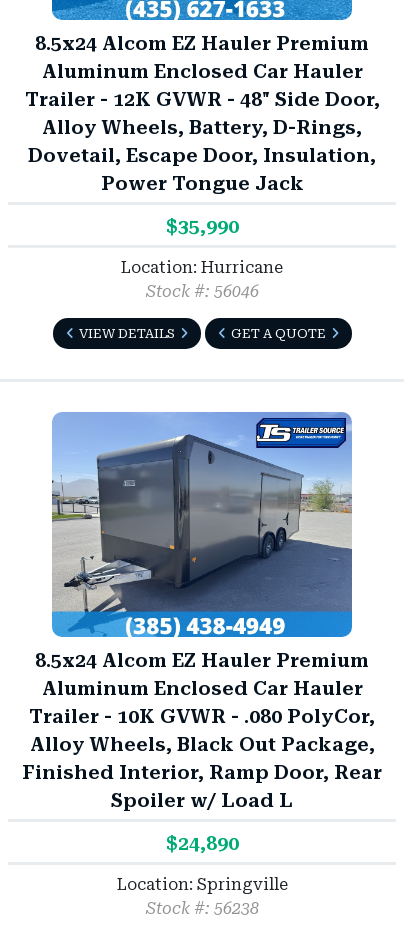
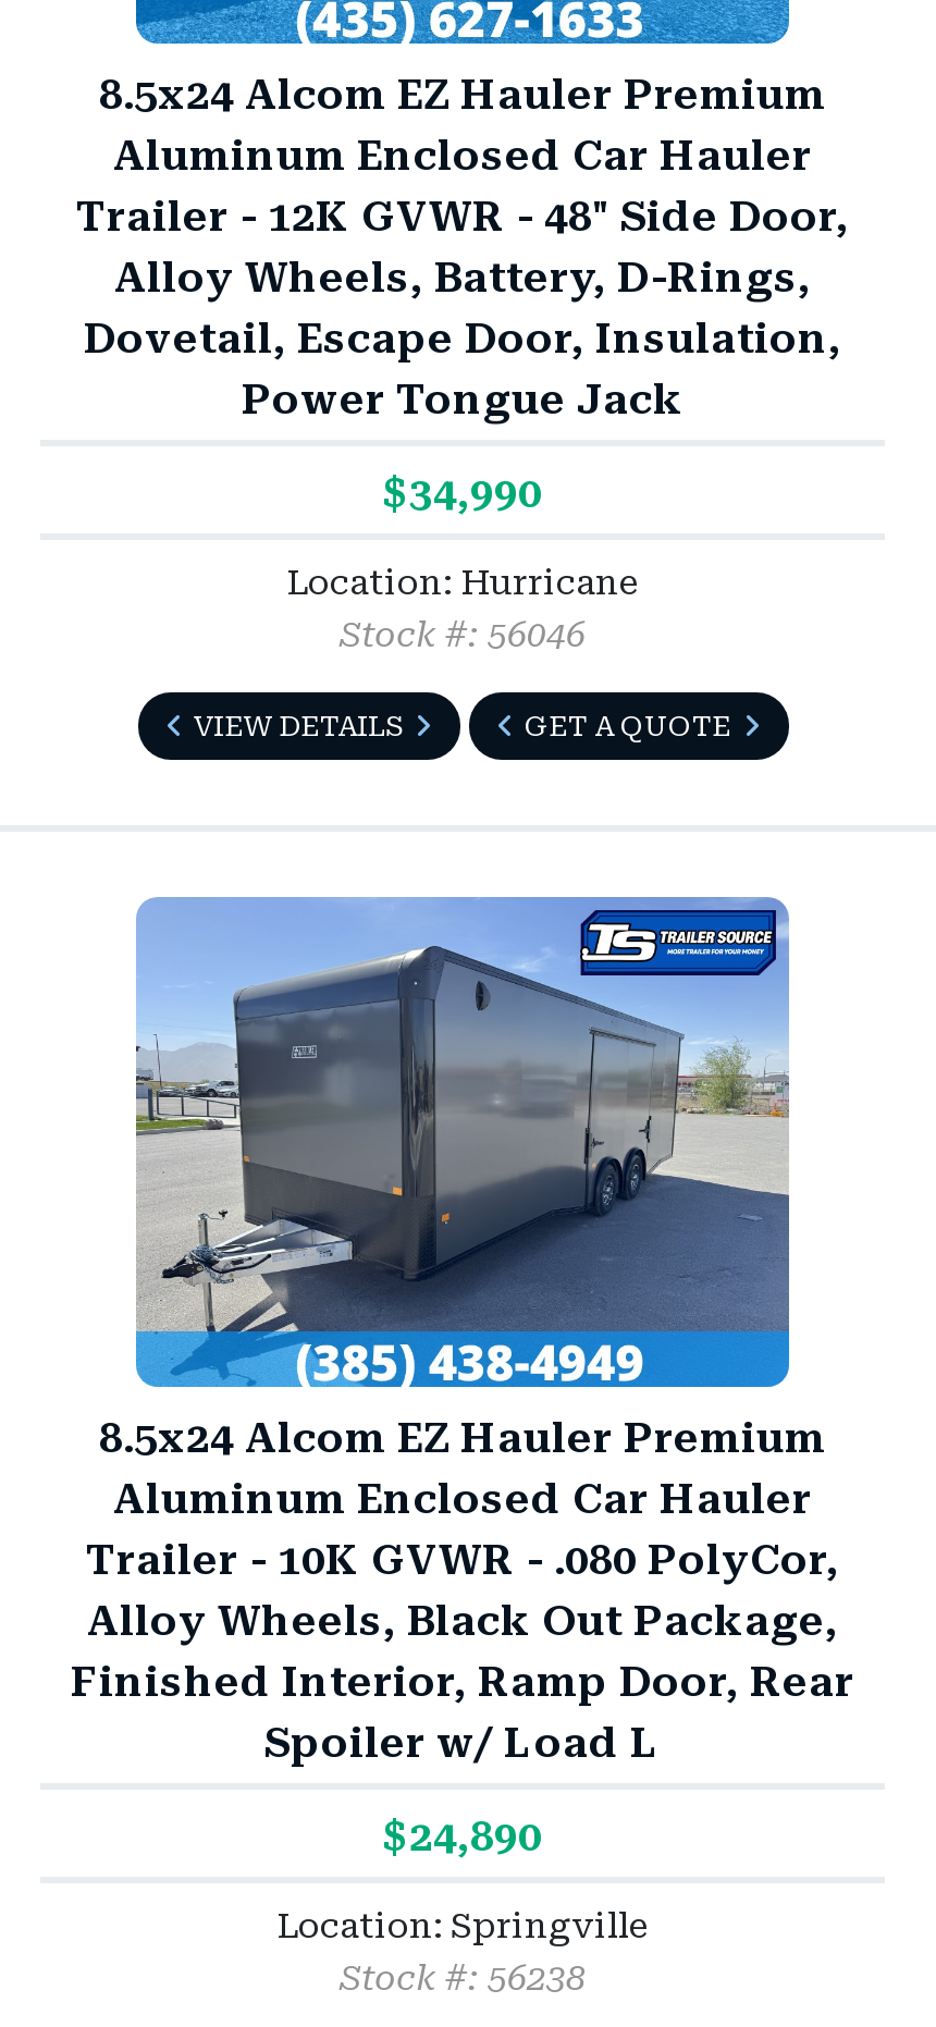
[165,214,238,237] $35,990 -> [383,467,542,517] $34,990

